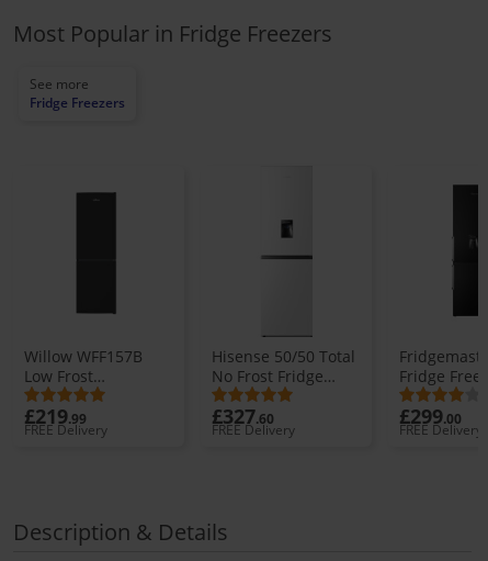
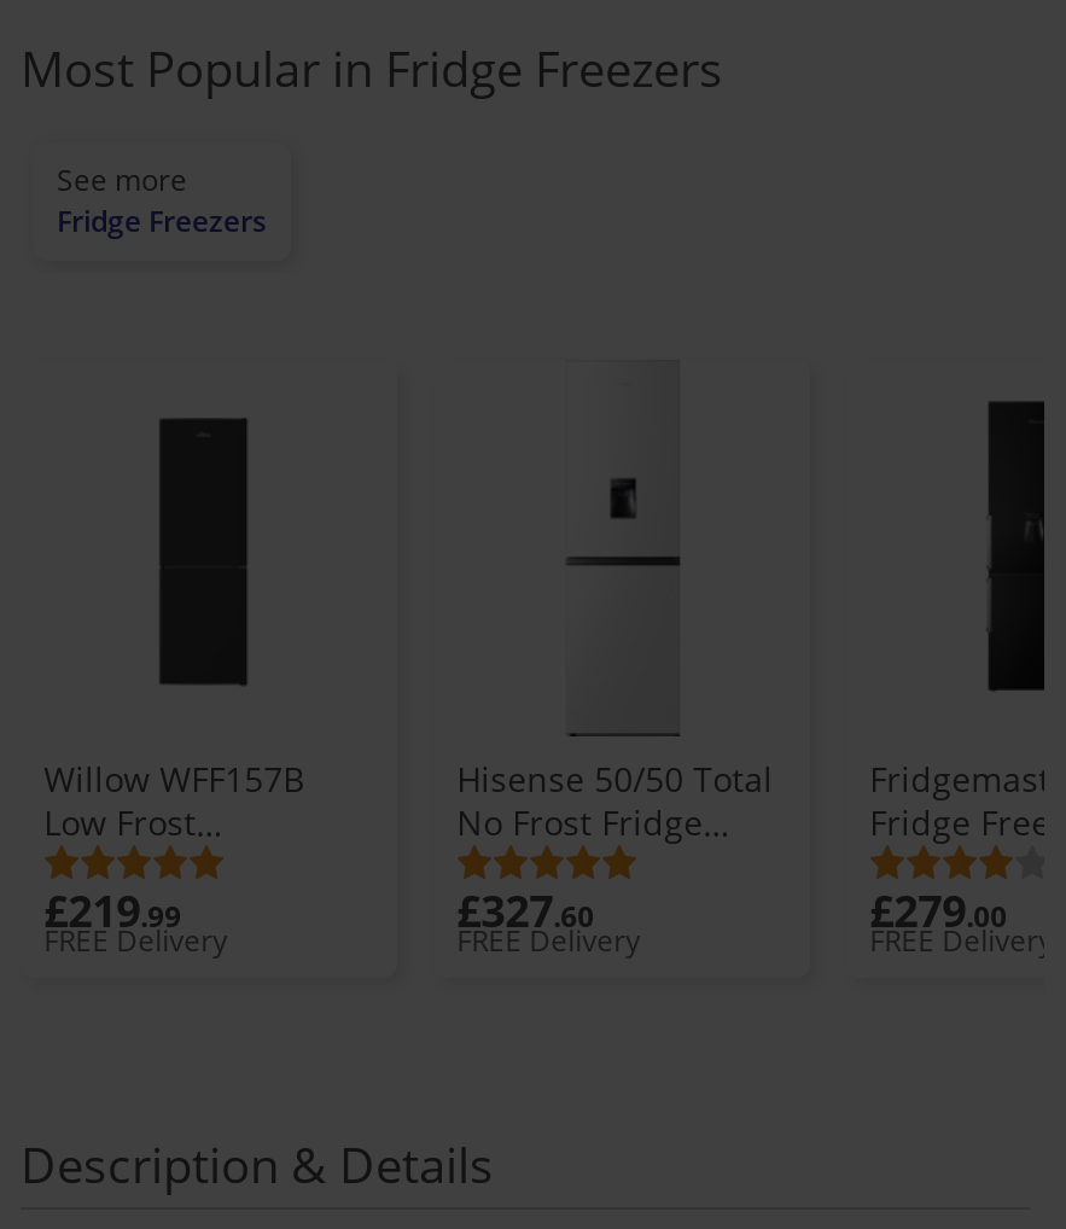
[399,402,461,429] £299.00 -> [869,880,1007,938] £279.00

